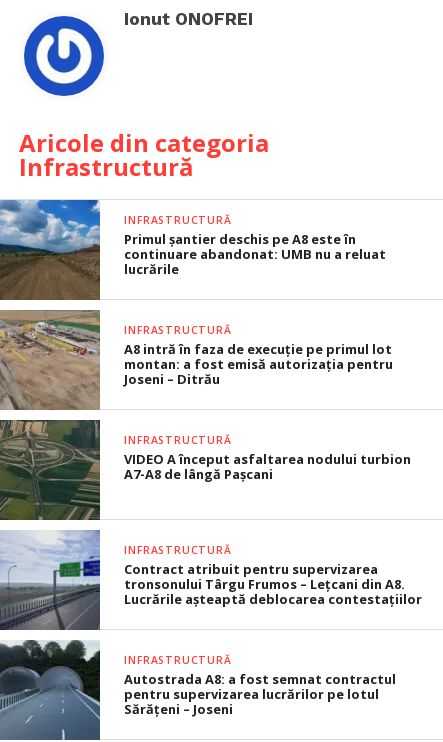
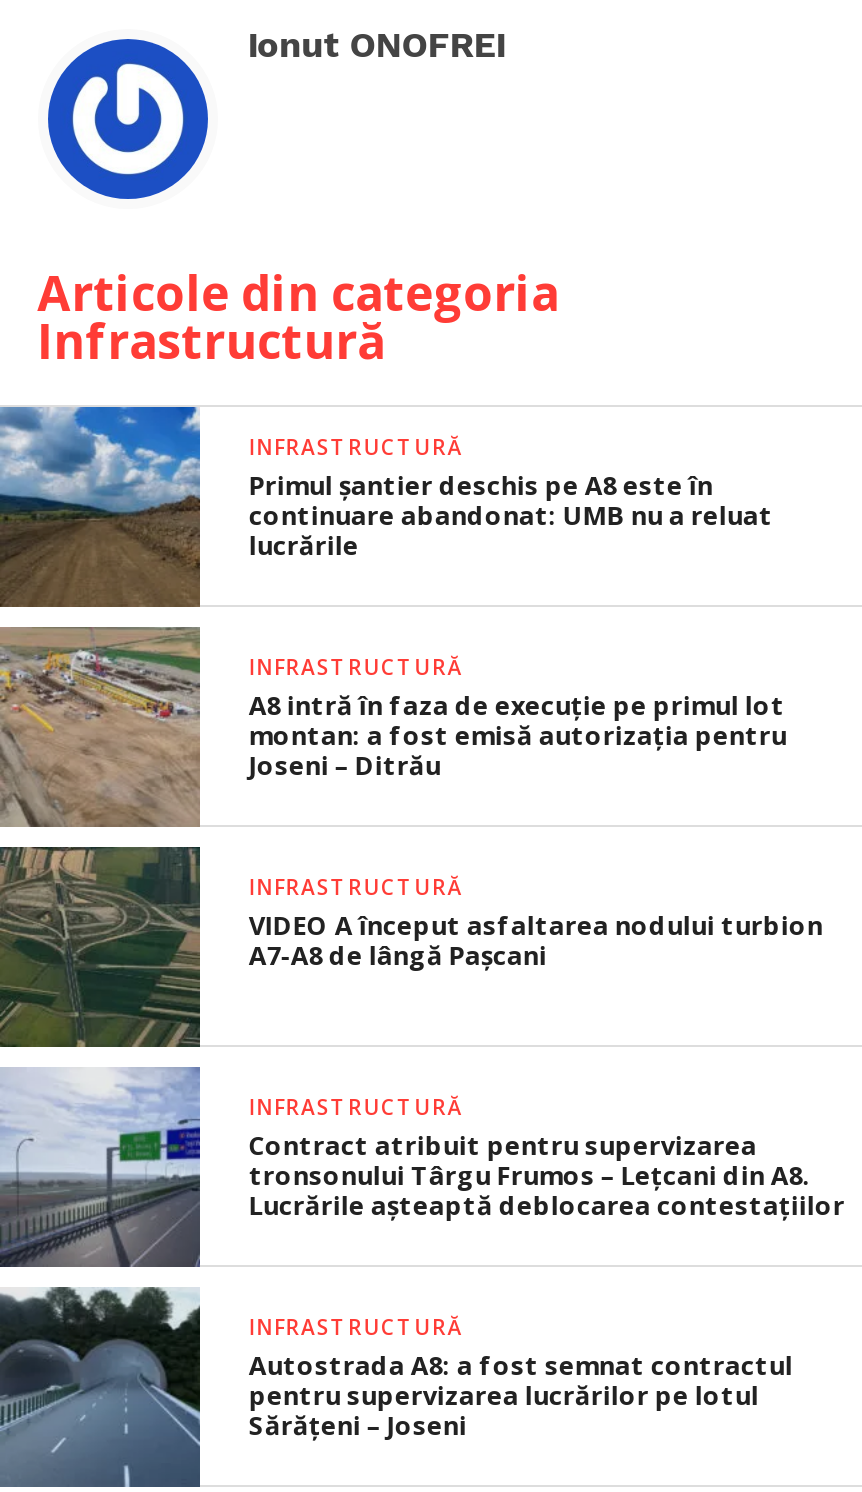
[19,126,269,159] Aricole din categoria -> [37,258,559,324] Articole din categoria

